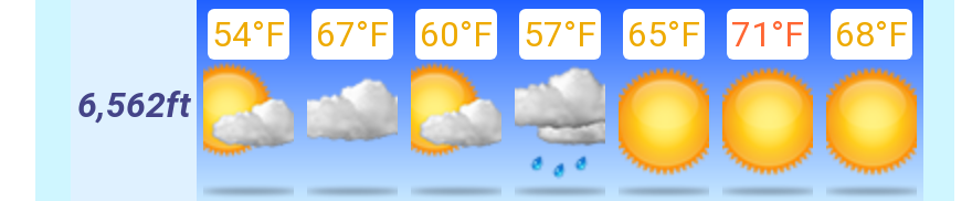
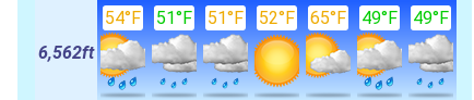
[316,13,596,55] 67°F | 60°F | 57°F -> [156,8,295,28] 51°F | 51°F | 52°F
[731,13,908,55] 71°F | 68°F -> [362,8,449,28] 49°F | 49°F
[201,62,919,179] [image] -> [100,32,453,90] [image]

